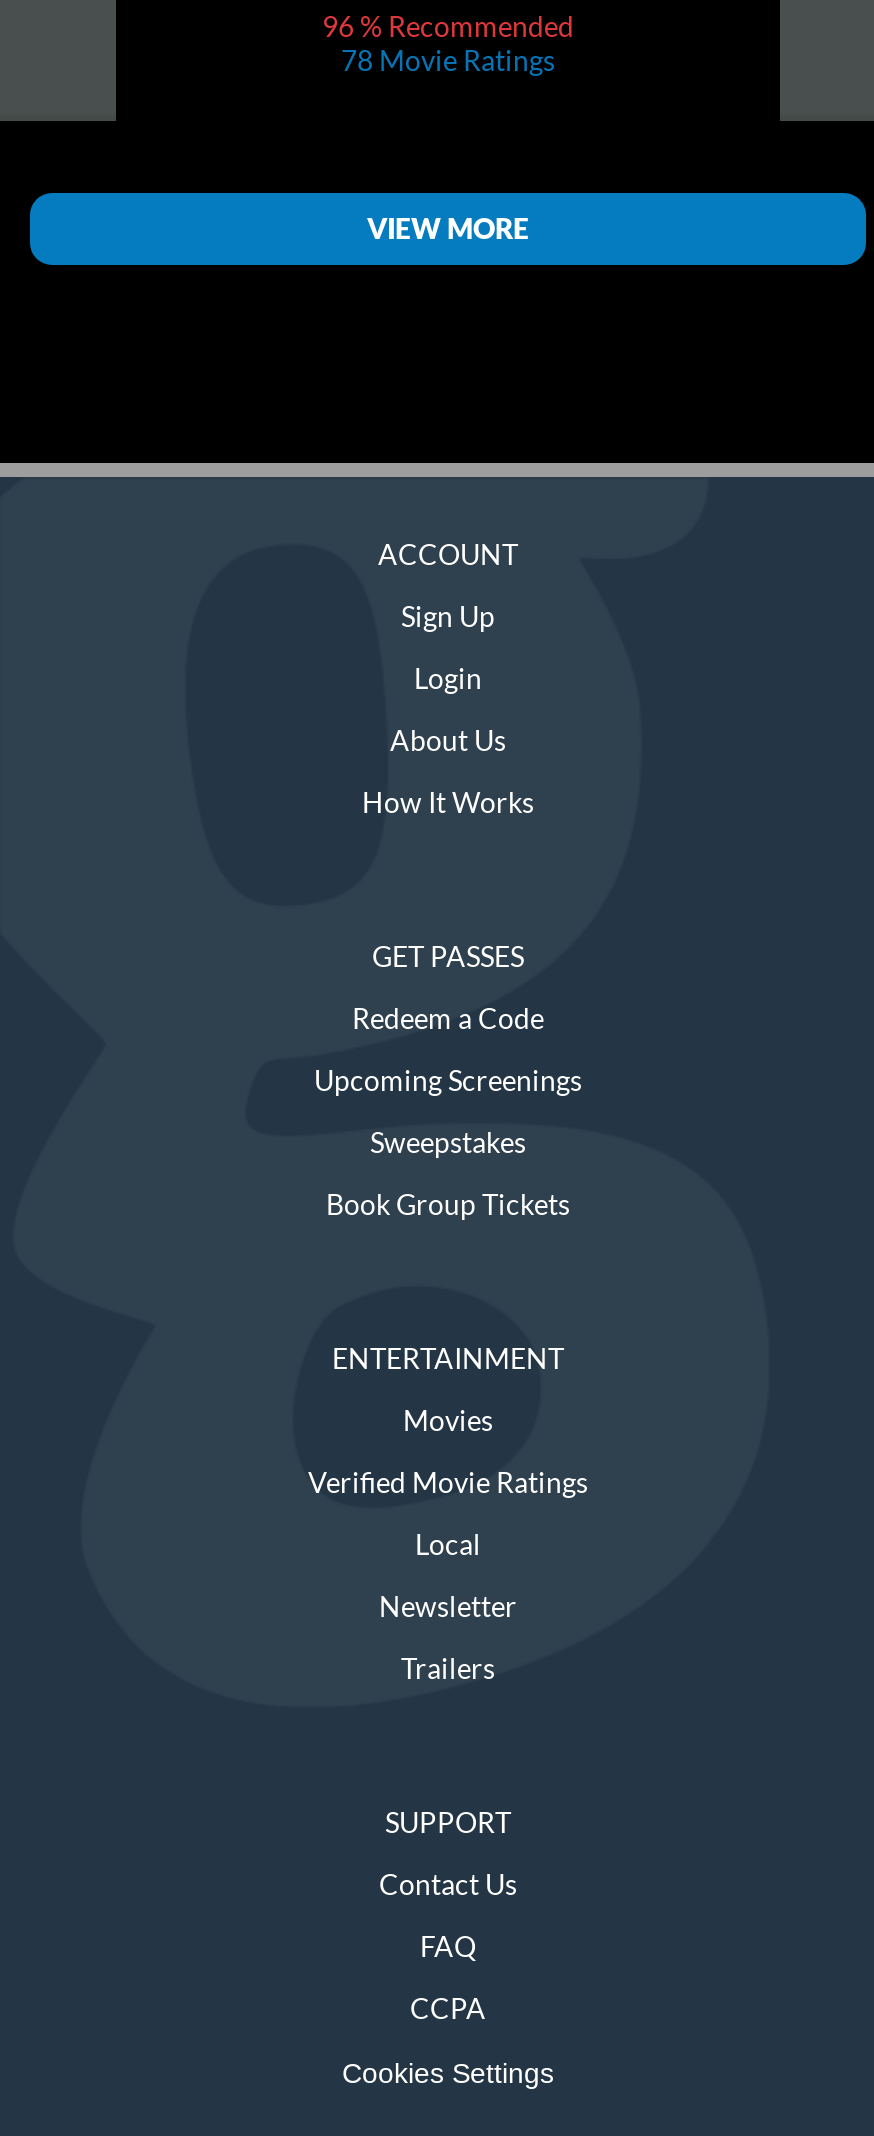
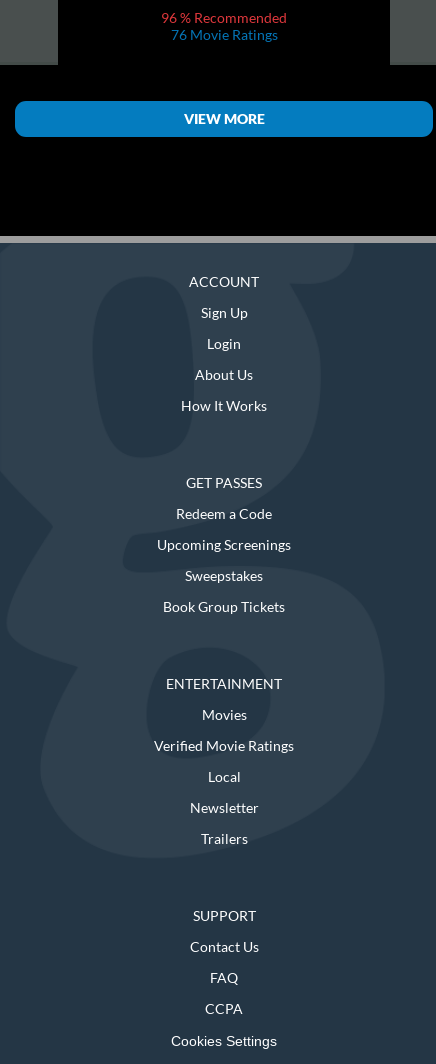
[341,43,555,77] 78 Movie Ratings -> [170,26,277,43] 76 Movie Ratings

